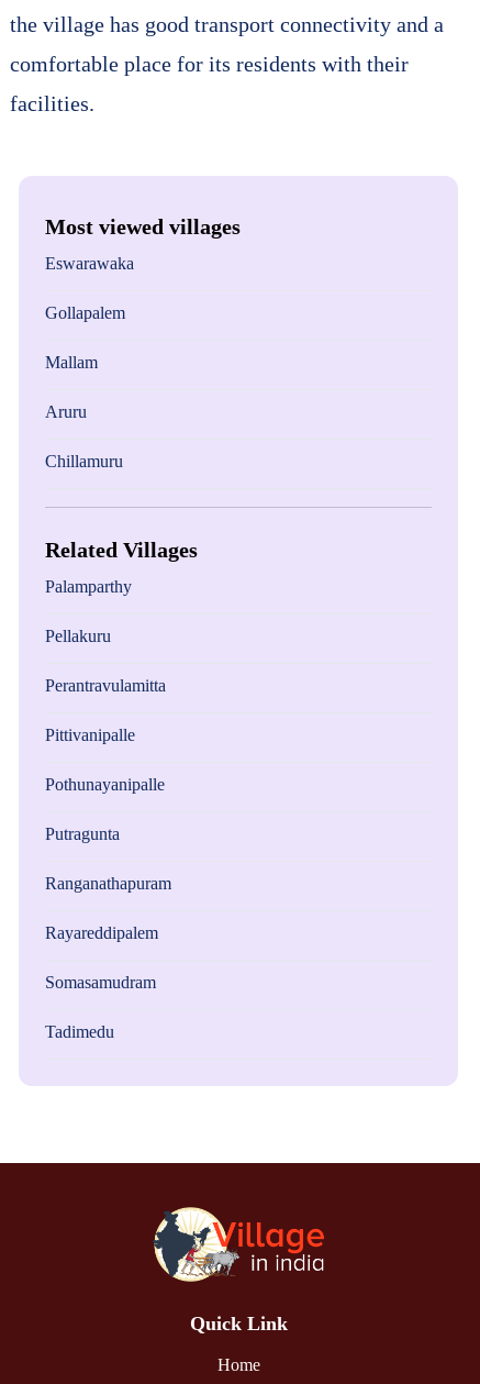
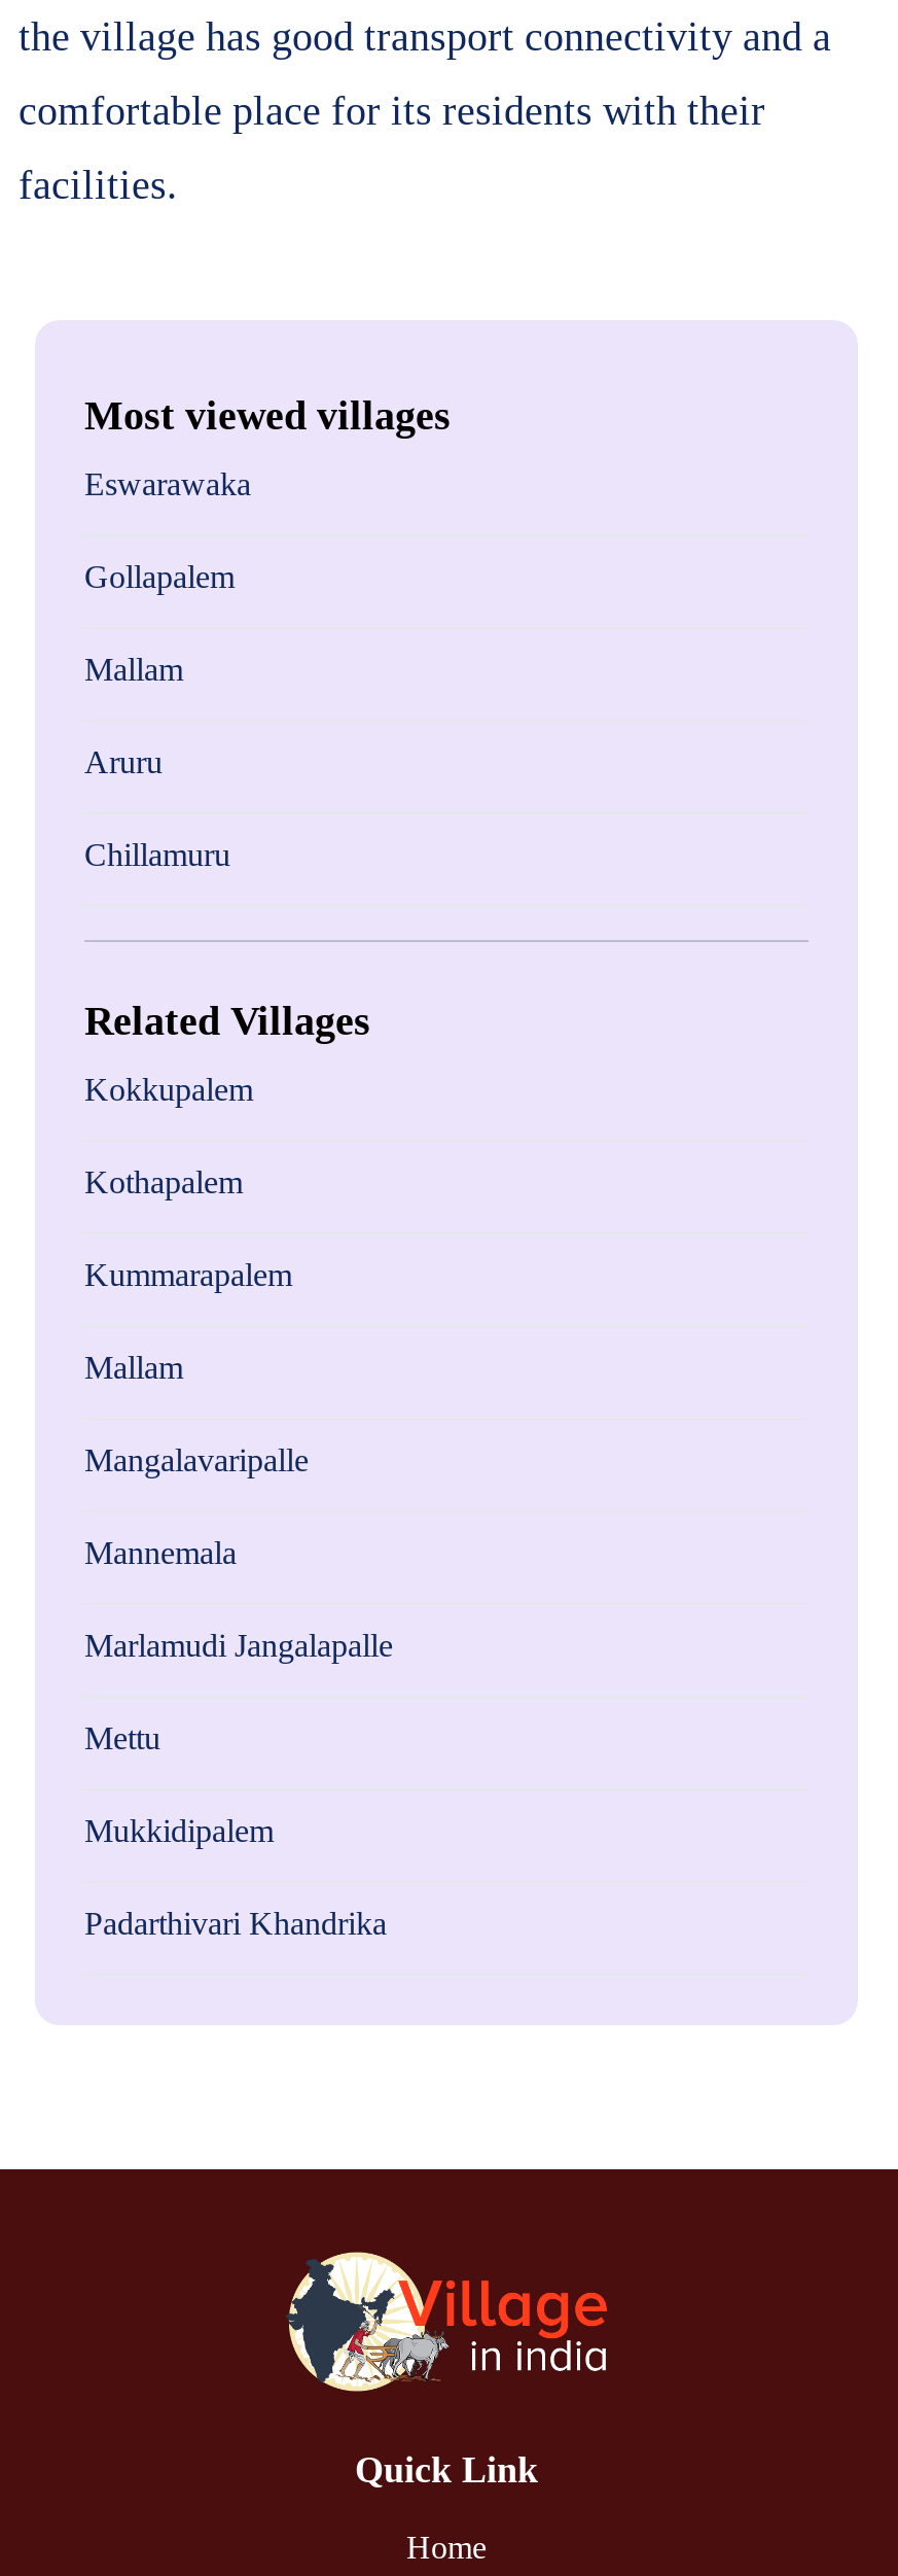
[45,577,132,596] Palamparthy -> [84,1072,253,1107] Kokkupalem
[45,627,111,645] Pellakuru -> [84,1164,243,1199] Kothapalem
[45,676,166,695] Perantravulamitta -> [84,1257,292,1292] Kummarapalem
[45,726,135,744] Pittivanipalle -> [84,1350,183,1385] Mallam
[45,775,165,794] Pothunayanipalle -> [84,1442,309,1477] Mangalavaripalle
[45,824,120,843] Putragunta -> [84,1535,237,1570] Mannemala
[45,874,171,893] Ranganathapuram -> [84,1628,393,1663] Marlamudi Jangalapalle
[45,923,158,942] Rayareddipalem -> [84,1720,160,1755] Mettu
[45,973,156,992] Somasamudram -> [84,1813,274,1848] Mukkidipalem
[45,1022,114,1041] Tadimedu -> [84,1906,387,1941] Padarthivari Khandrika

